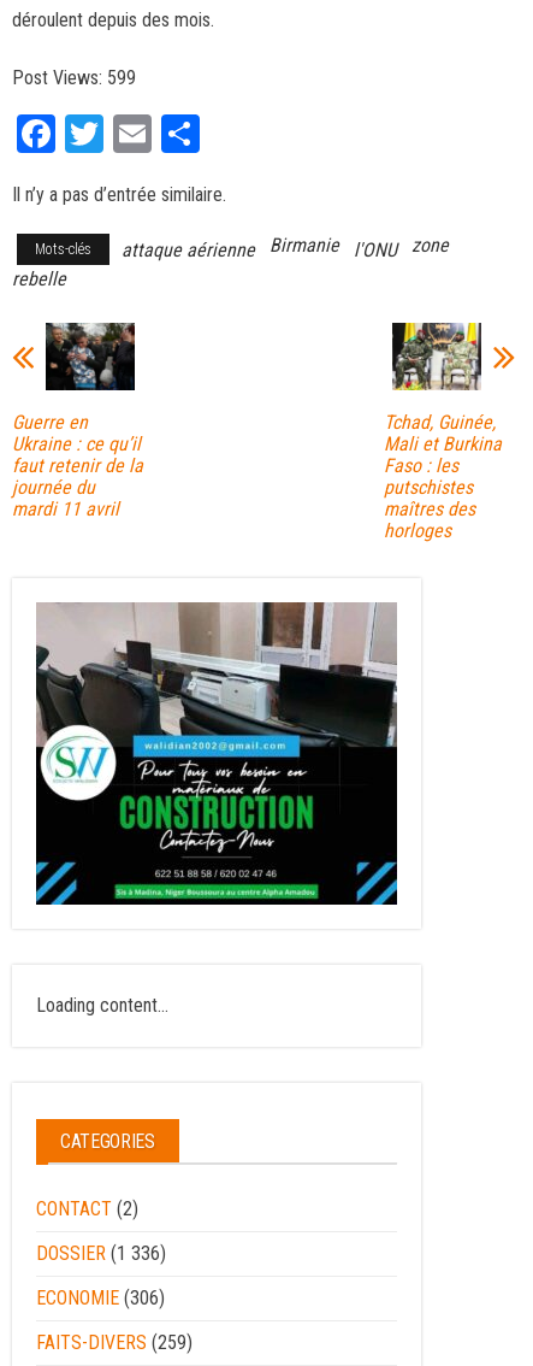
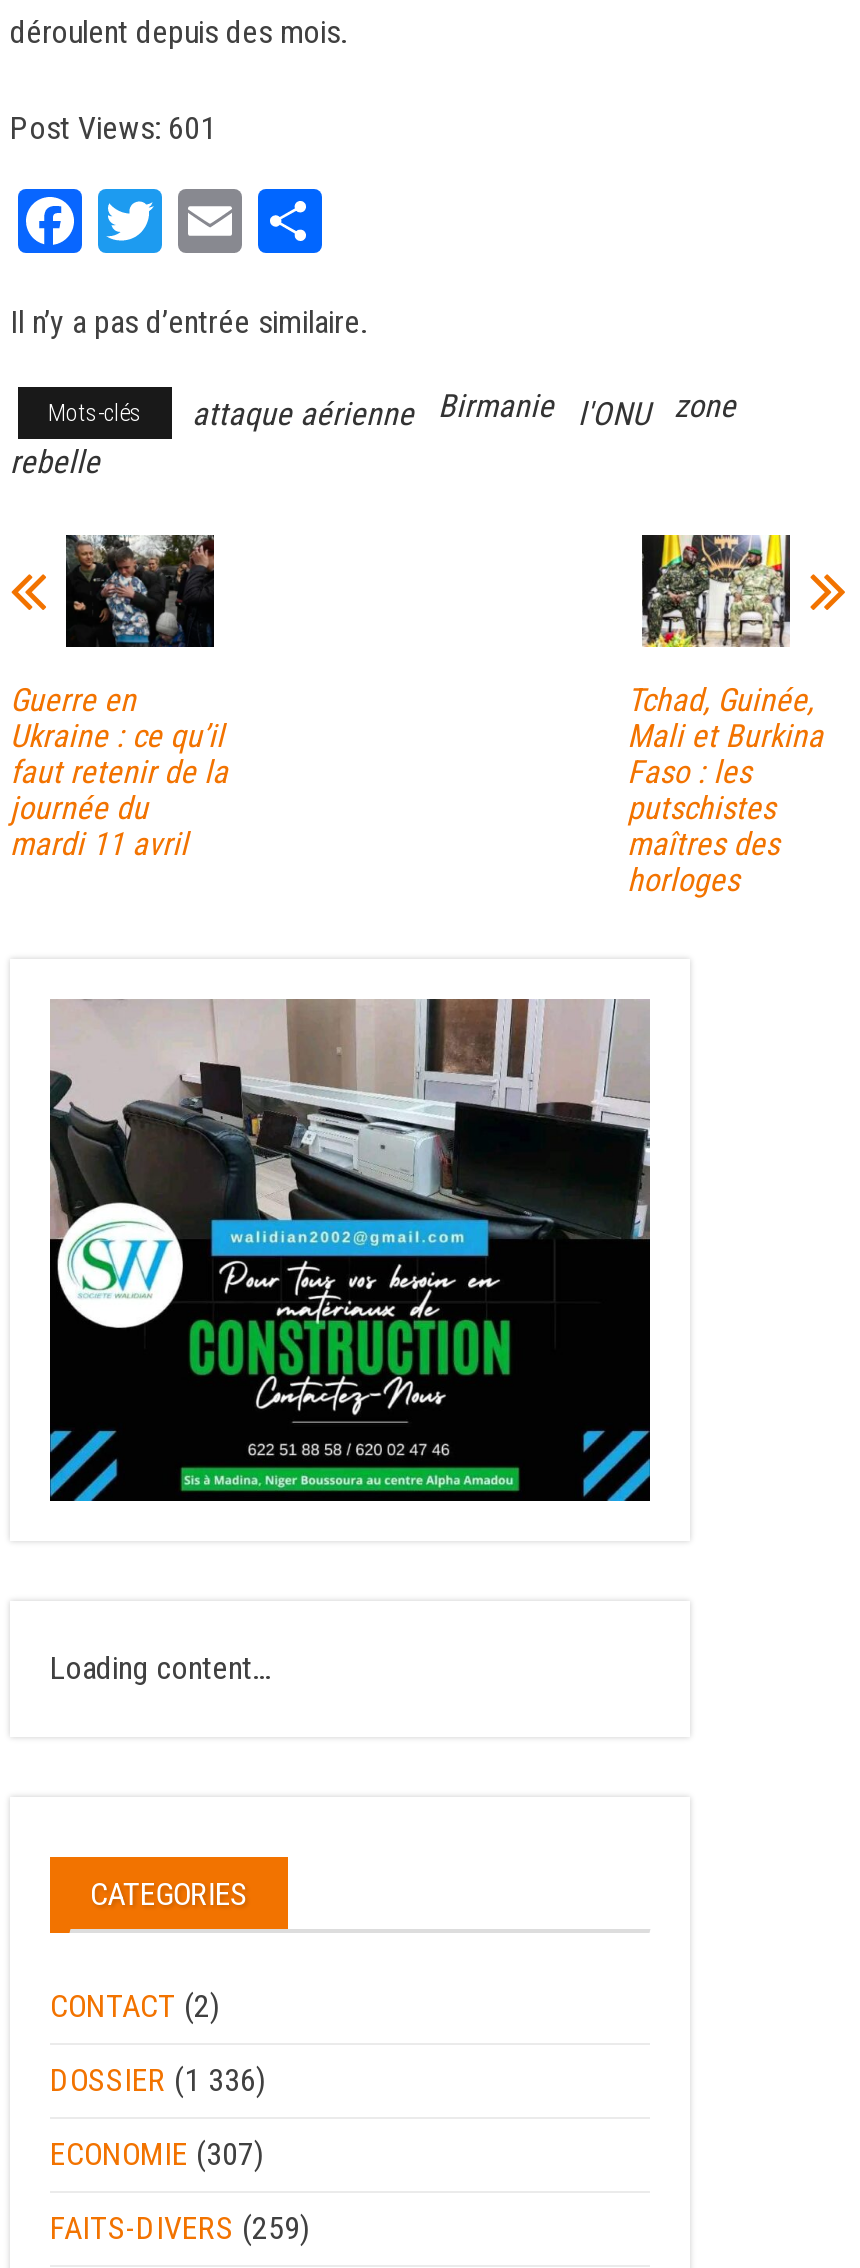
[12,66,136,89] Post Views: 599 -> [10,109,216,147] Post Views: 601
[36,1286,165,1309] ECONOMIE (306) -> [50,2136,264,2174] ECONOMIE (307)

